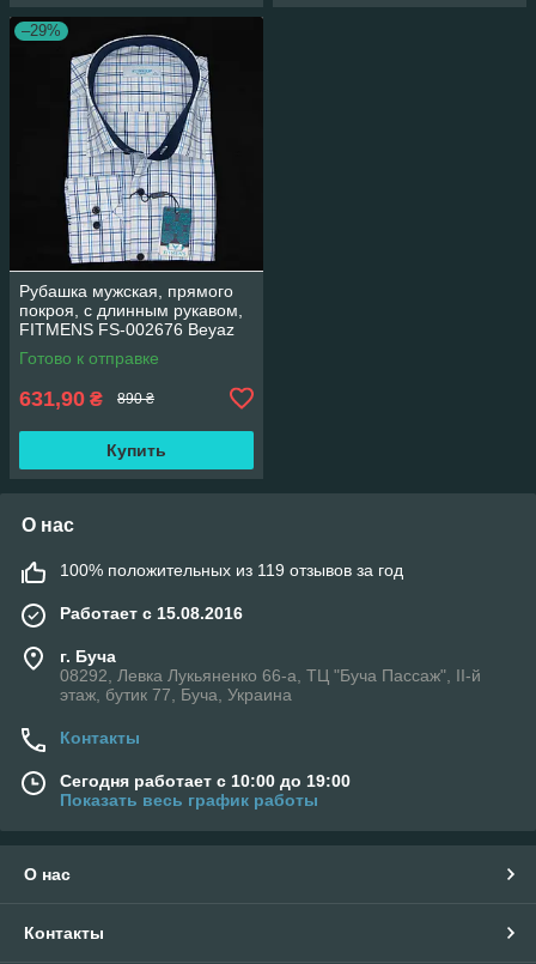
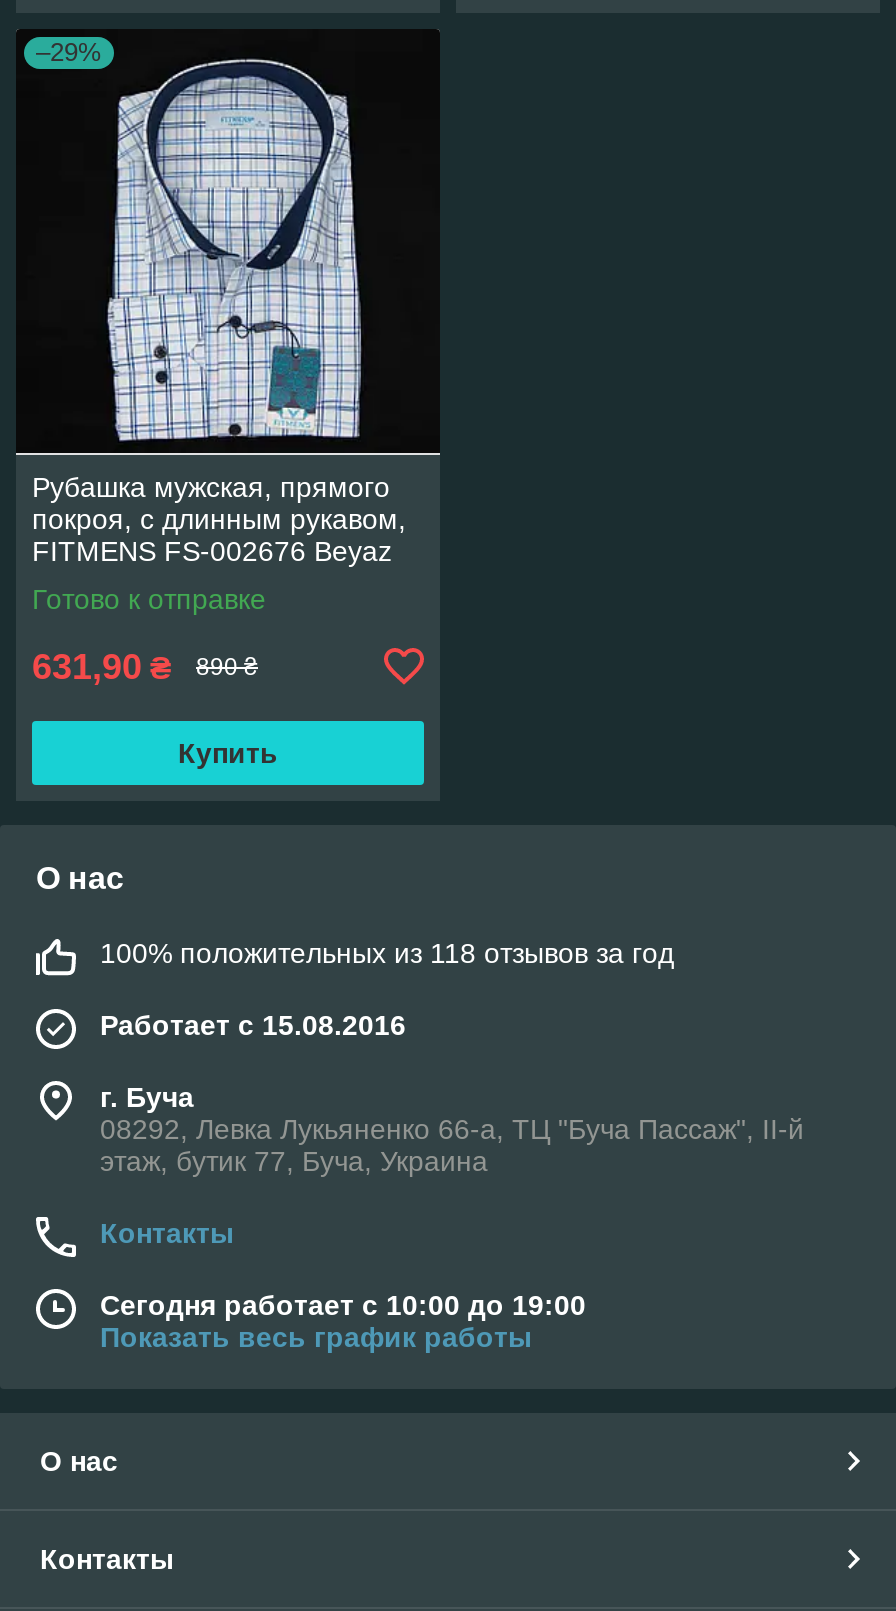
[60,560,403,579] 100% положительных из 119 отзывов за год -> [100,937,674,969] 100% положительных из 118 отзывов за год

